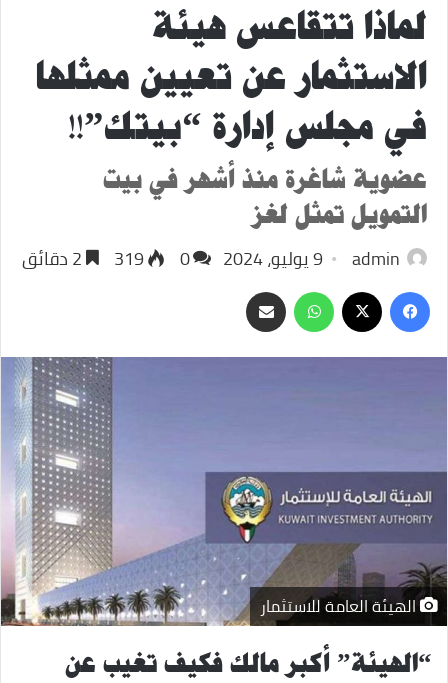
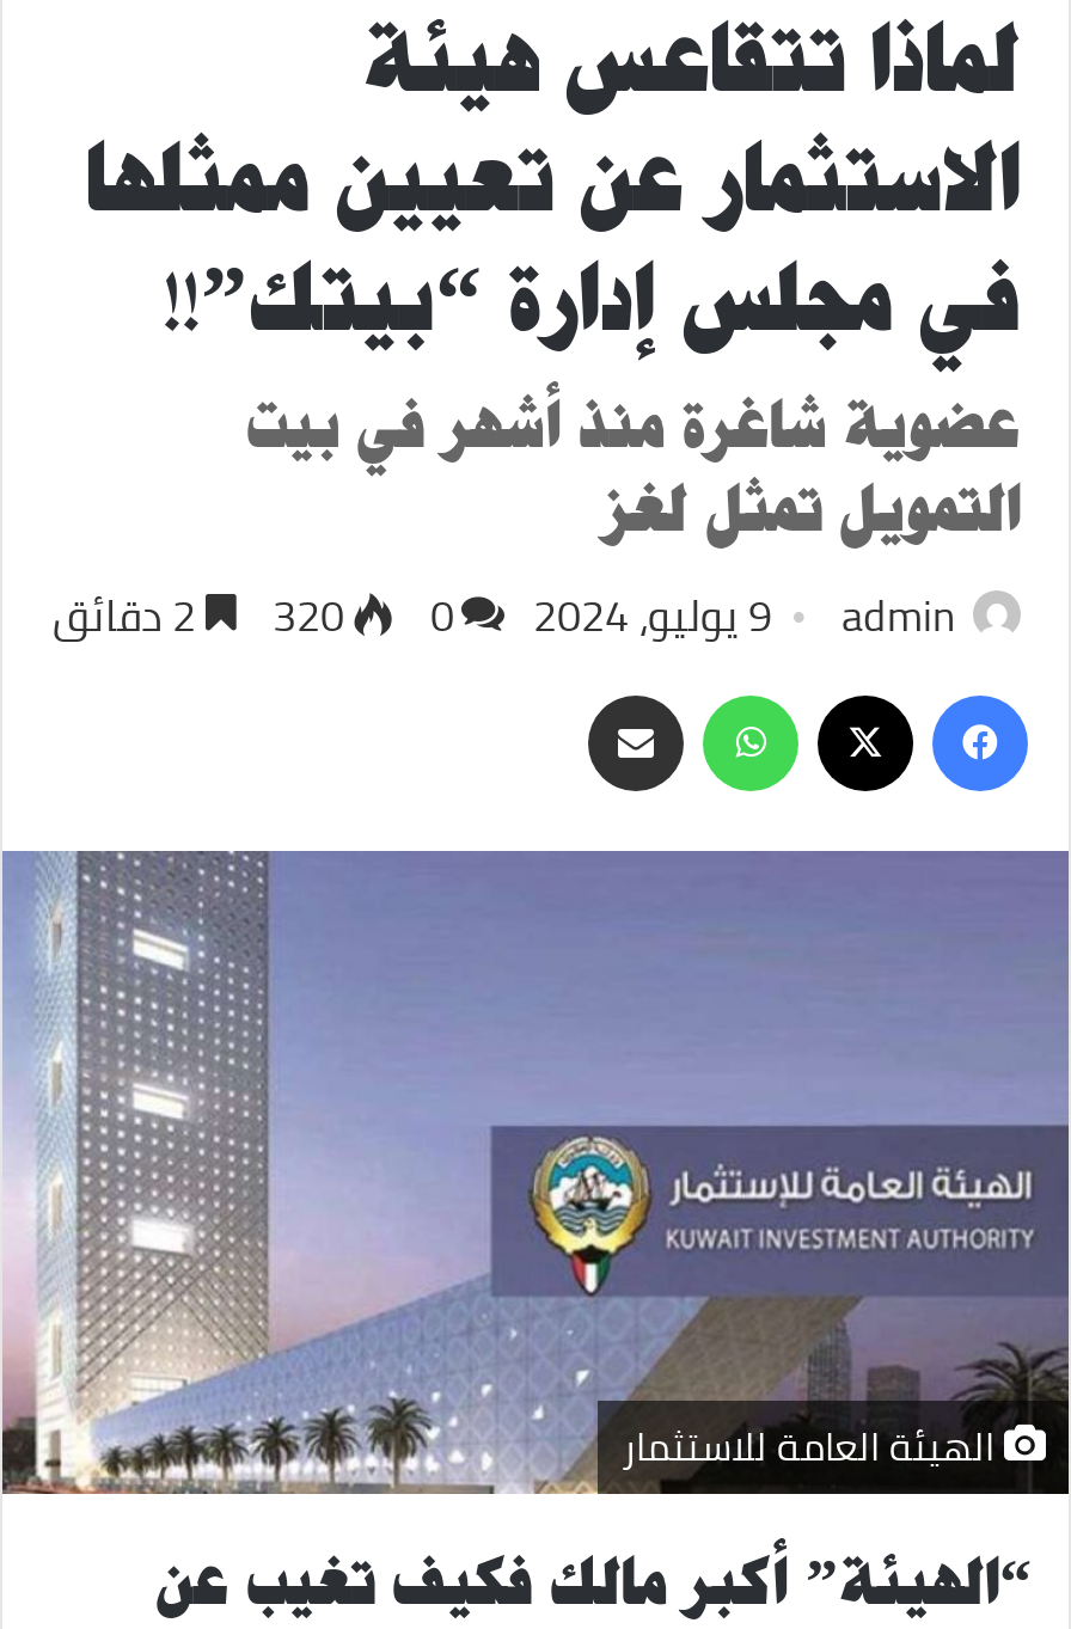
[114,242,144,275] 319 -> [273,576,344,655] 320

